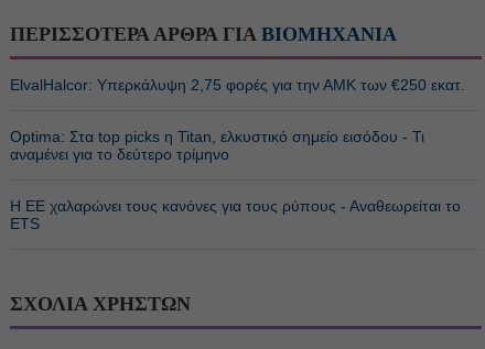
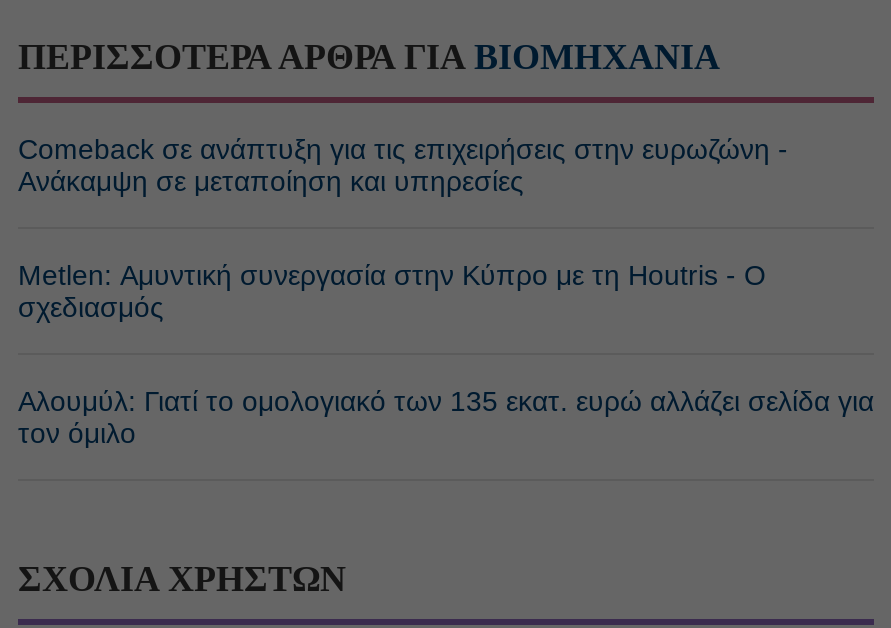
[10,76,465,94] ElvalHalcor: Υπερκάλυψη 2,75 φορές για την ΑΜΚ των €250 εκατ. -> [18,133,788,197] Comeback σε ανάπτυξη για τις επιχειρήσεις στην ευρωζώνη - | Ανάκαμψη σε μεταποίηση και υπηρεσίες
[10,128,424,163] Optima: Στα top picks η Titan, ελκυστικό σημείο εισόδου - Τι | αναμένει για το δεύτερο τρίμηνο -> [18,259,766,323] Metlen: Αμυντική συνεργασία στην Κύπρο με τη Houtris - Ο | σχεδιασμός
[10,197,461,232] Η ΕΕ χαλαρώνει τους κανόνες για τους ρύπους - Αναθεωρείται το | ETS -> [18,385,874,449] Αλουμύλ: Γιατί το ομολογιακό των 135 εκατ. ευρώ αλλάζει σελίδα για | τον όμιλο

